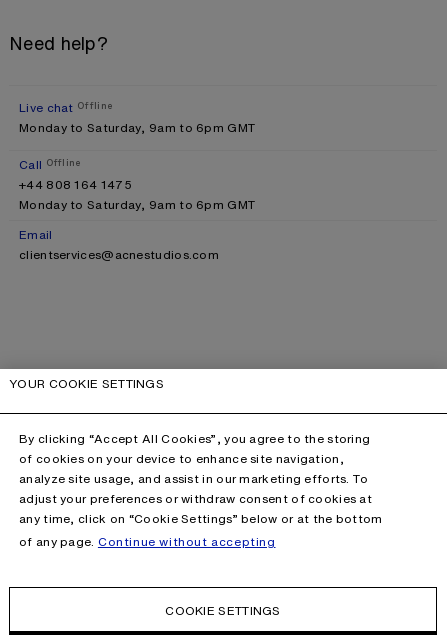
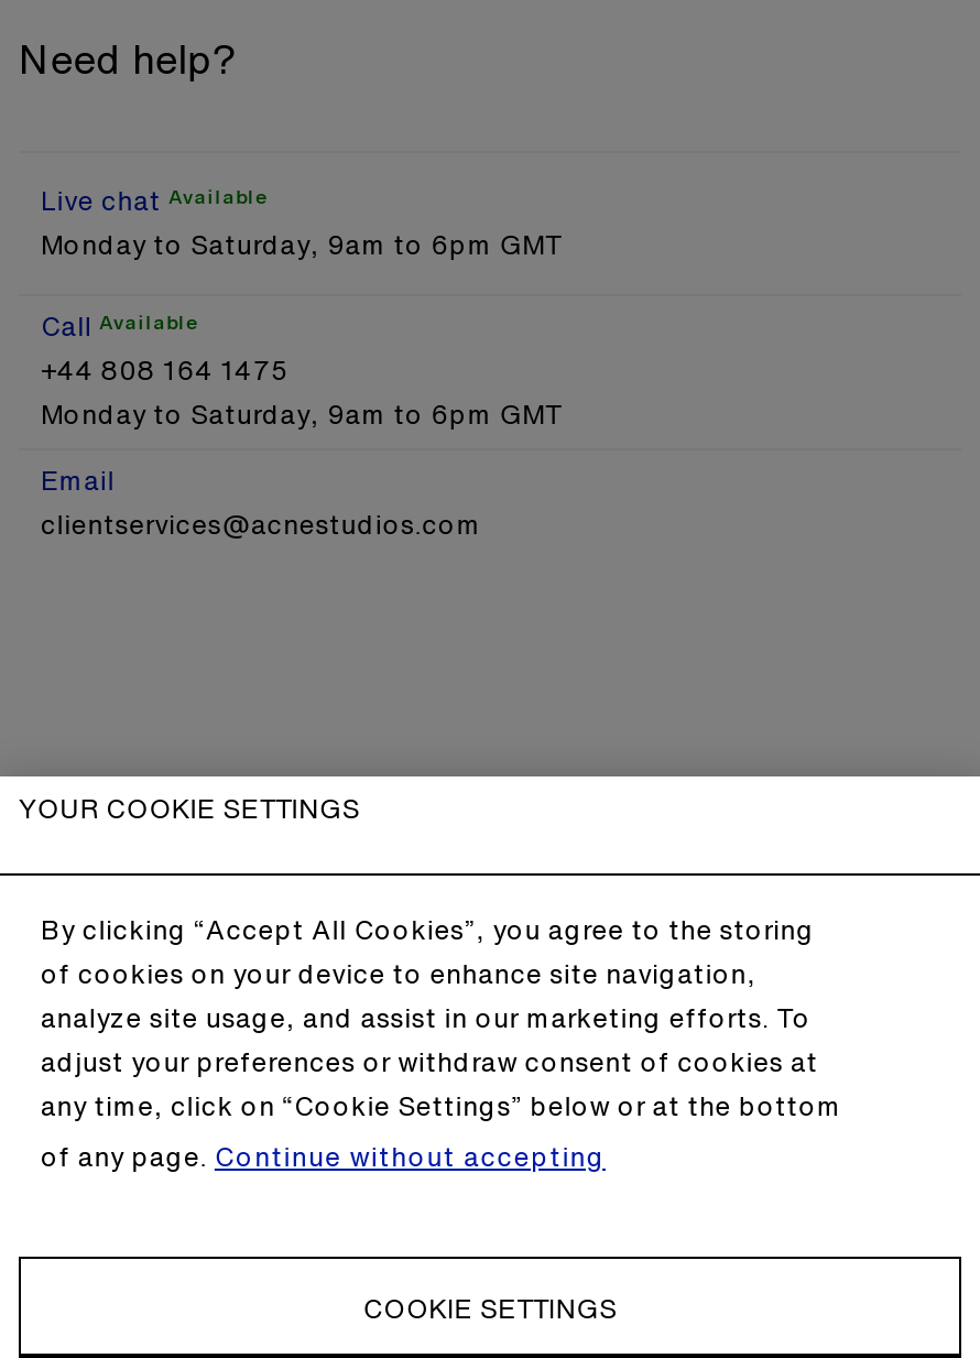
[19,98,113,115] Live chat Offline -> [41,181,269,218] Live chat Available
[19,156,82,173] Call Offline -> [41,307,200,345] Call Available

